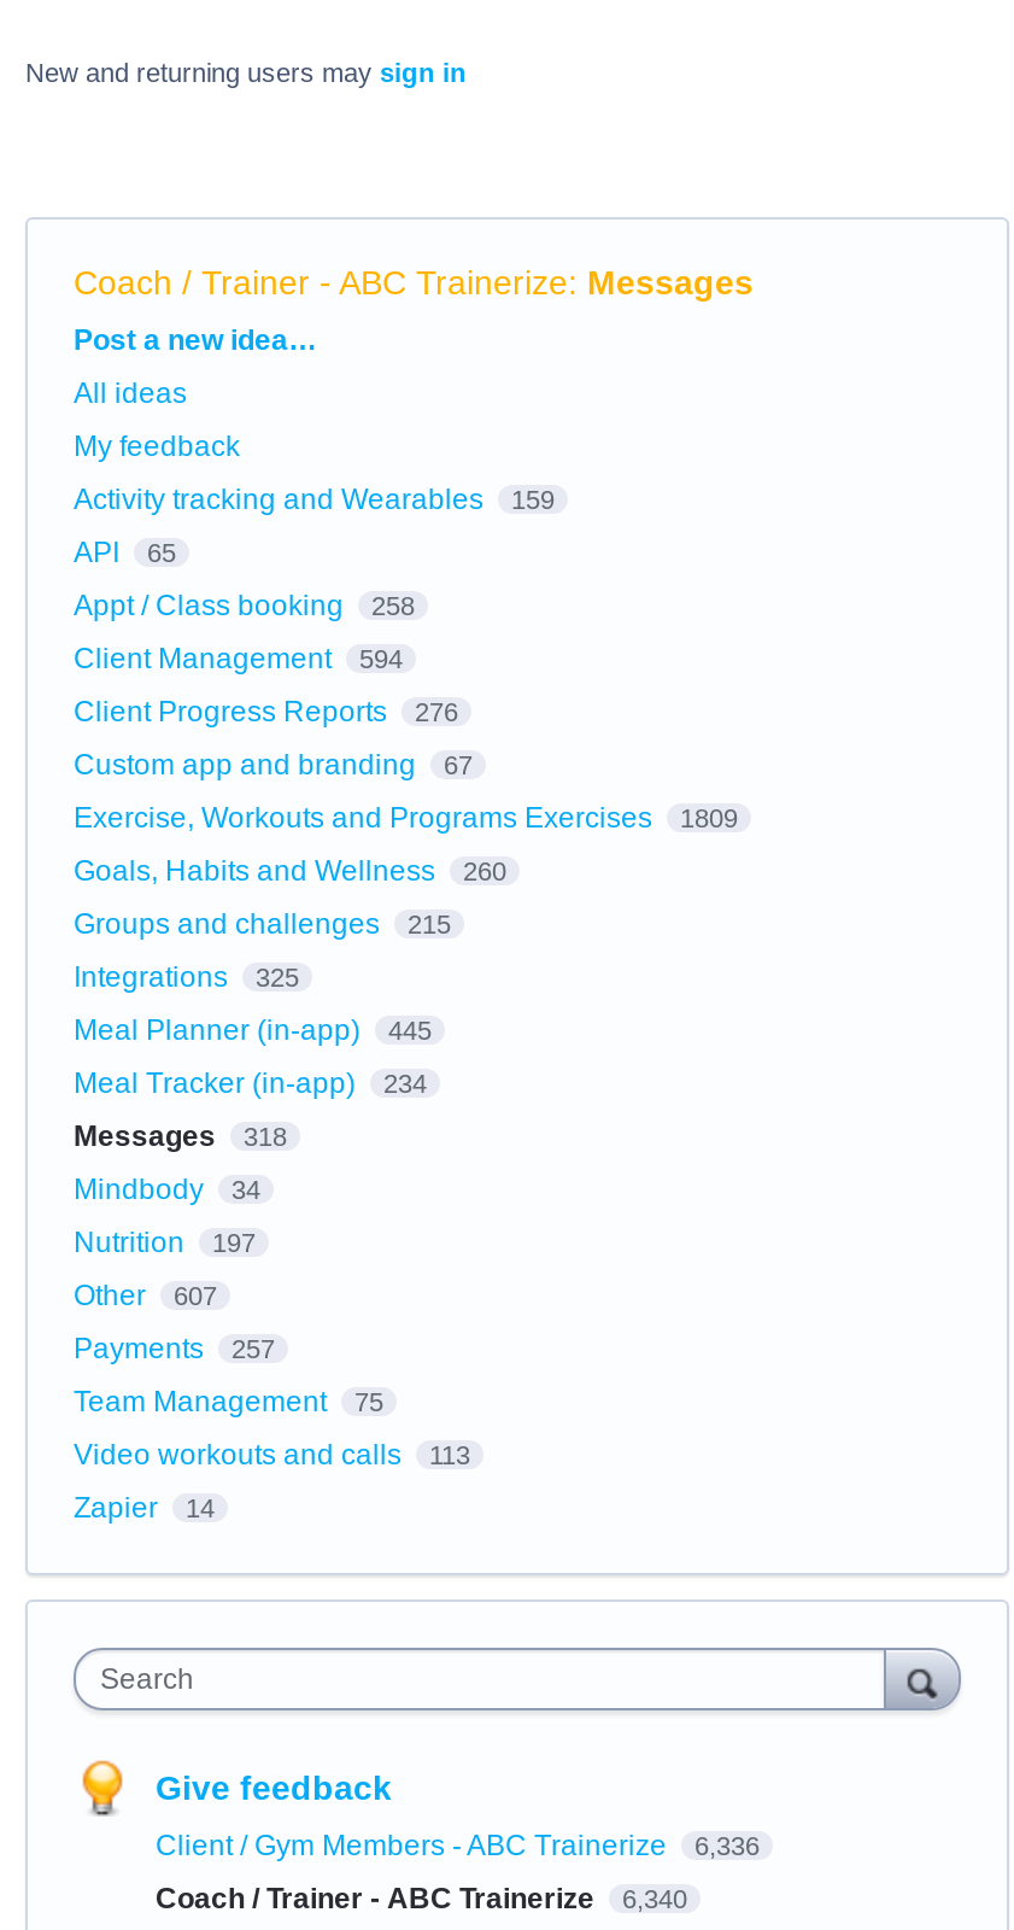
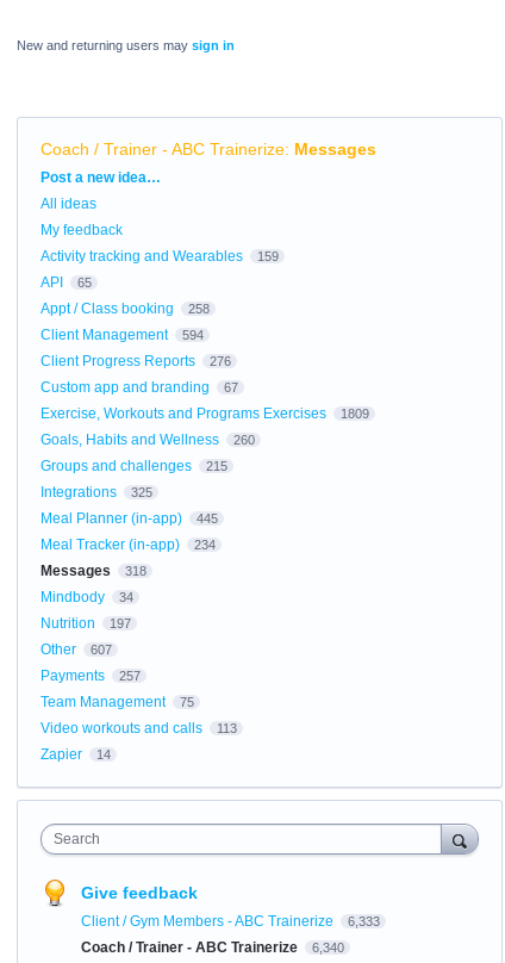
[156,1829,760,1862] Client / Gym Members - ABC Trainerize 6,336 -> [81,913,379,930] Client / Gym Members - ABC Trainerize 6,333

